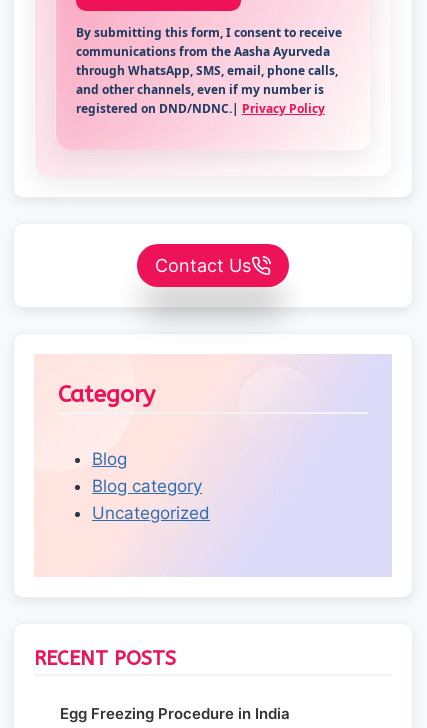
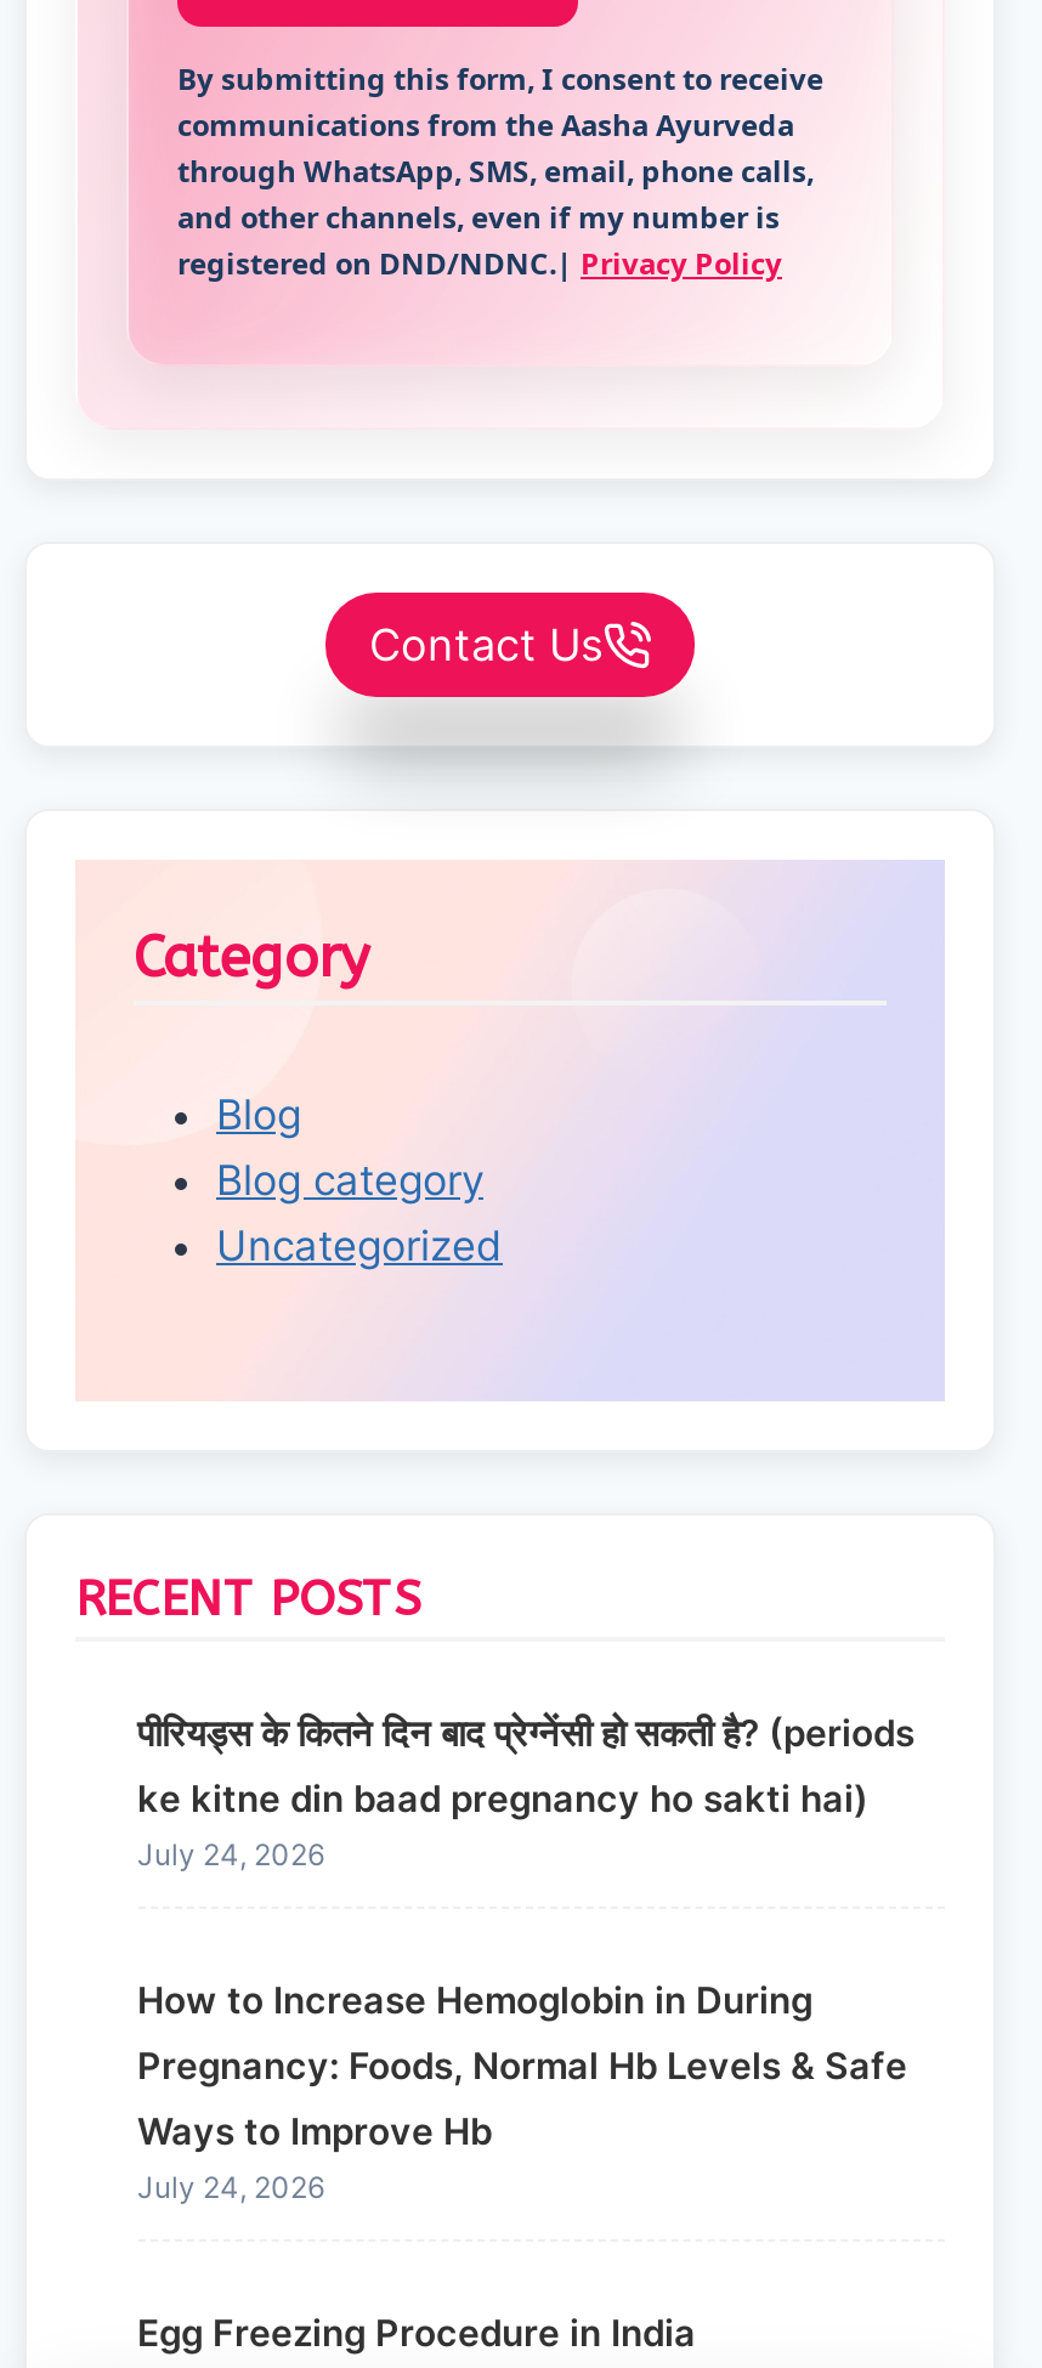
none -> [137,1711,914,2206] पीरियड्स के कितने दिन बाद प्रेग्नेंसी हो सकती है? (periods | ke kitne din baad pregnancy ho sakti hai) | July 24, 2026 | How to Increase Hemoglobin in During | Pregnancy: Foods, Normal Hb Levels & Safe | Ways to Improve Hb | July 24, 2026

